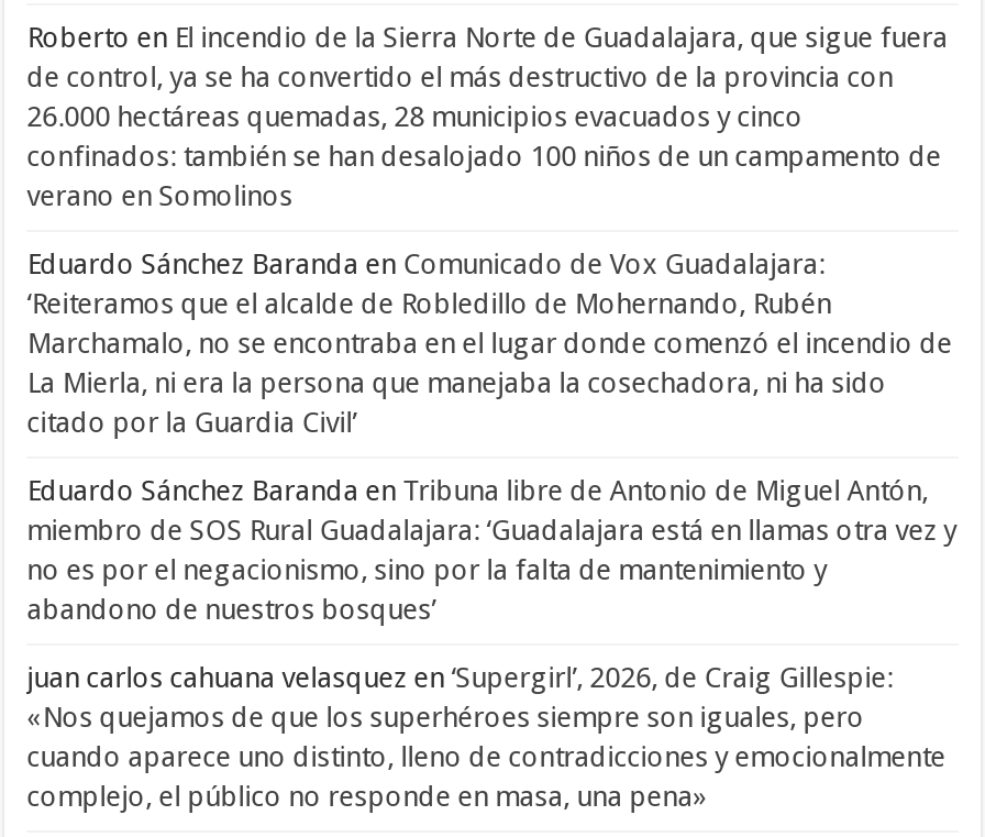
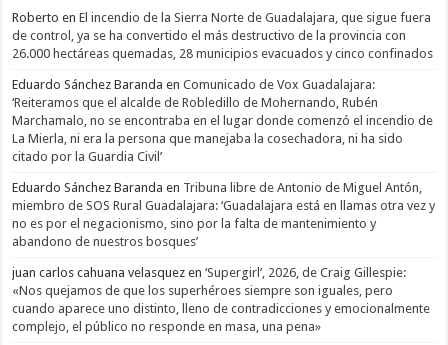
[27,99,941,212] 26.000 hectáreas quemadas, 28 municipios evacuados y cinco | confinados: también se han desalojado 100 niños de un campamento de | verano en Somolinos -> [12,46,433,61] 26.000 hectáreas quemadas, 28 municipios evacuados y cinco confinados

